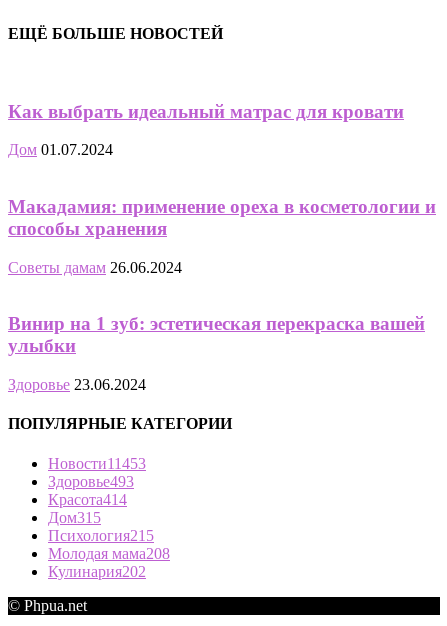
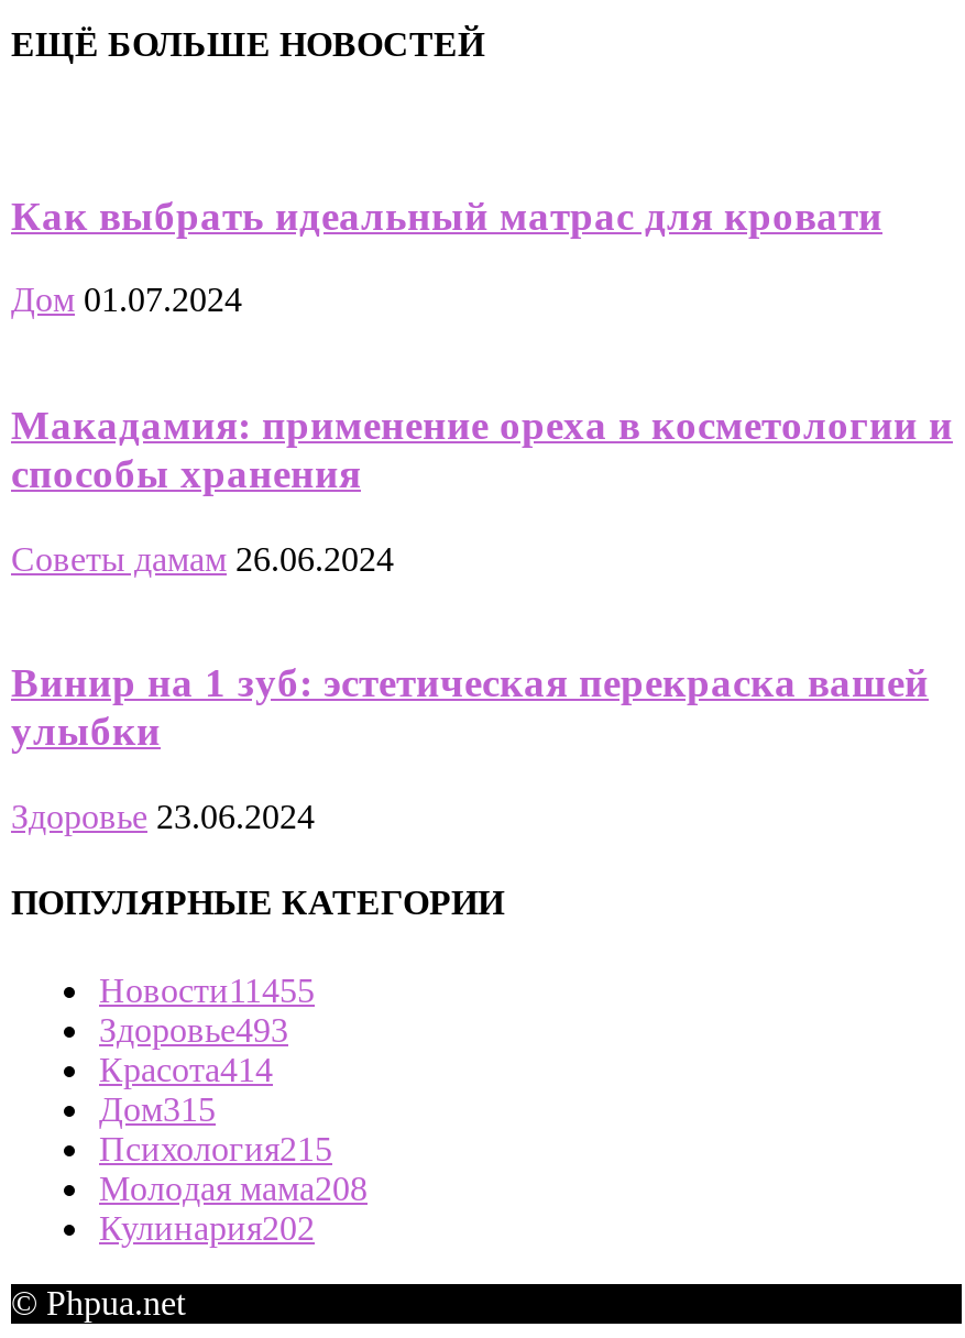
[48,455,146,472] Новости11453 -> [99,971,315,1008] Новости11455

